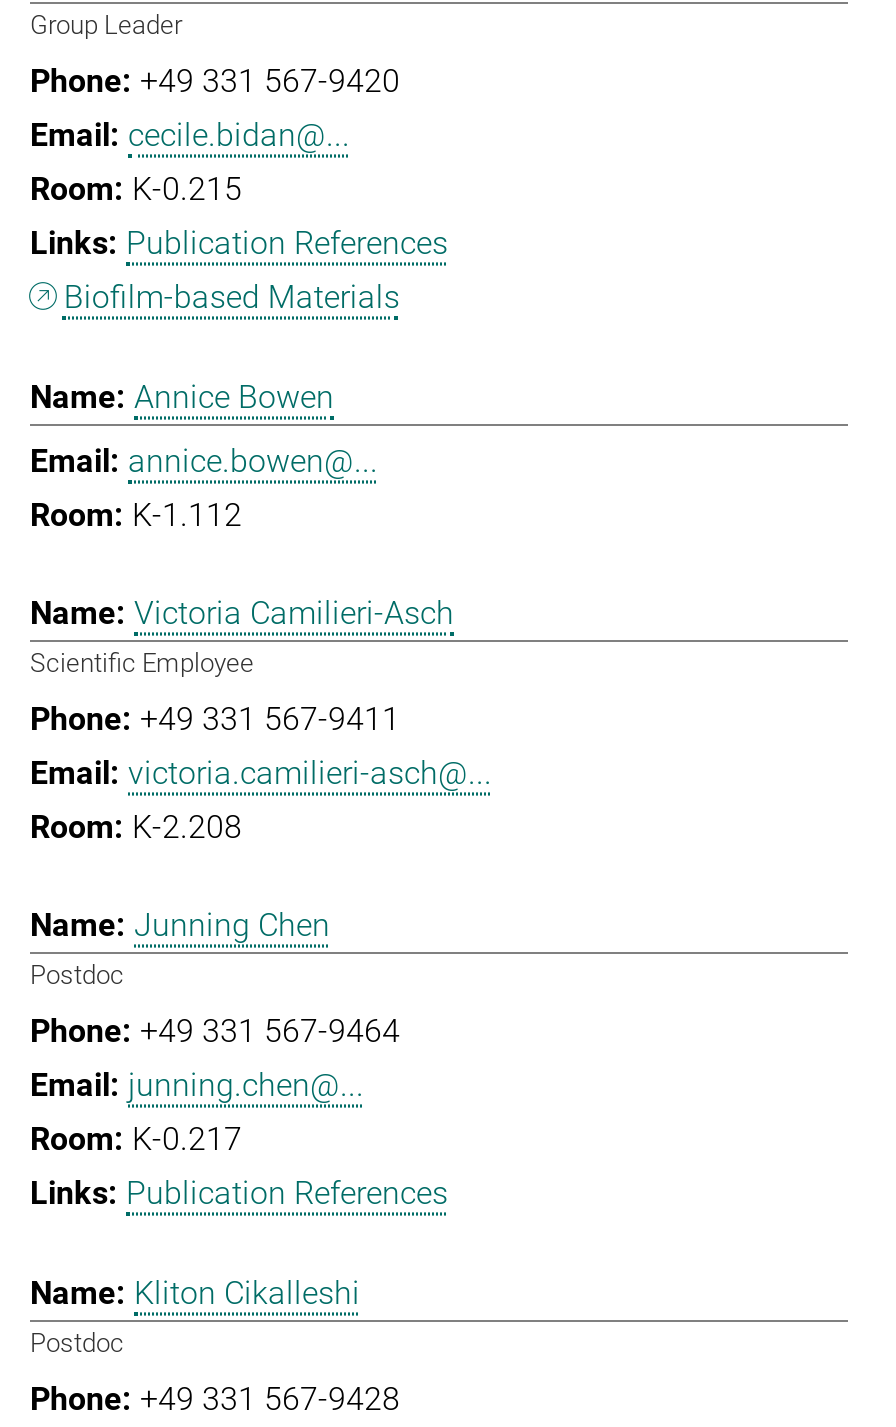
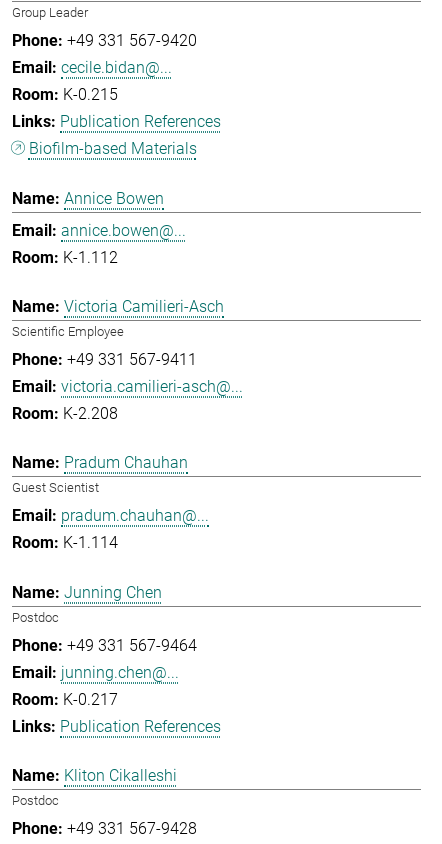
none -> [12,453,209,552] Pradum Chauhan | Guest Scientist | pradum.chauhan@... | K-1.114

